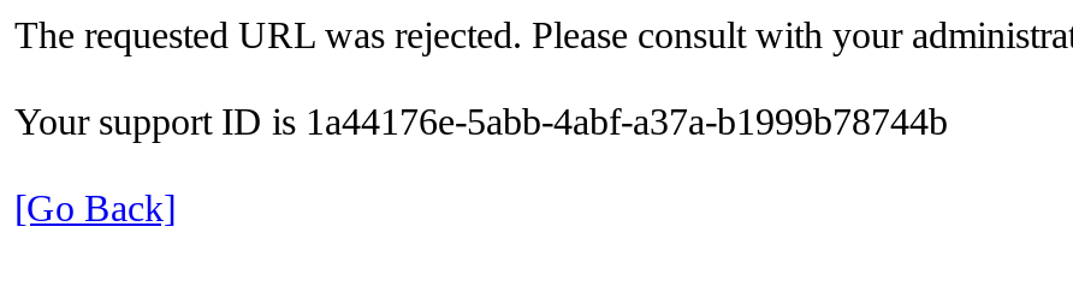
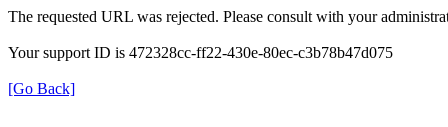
[14,101,948,142] Your support ID is 1a44176e-5abb-4abf-a37a-b1999b78744b -> [8,44,393,61] Your support ID is 472328cc-ff22-430e-80ec-c3b78b47d075

